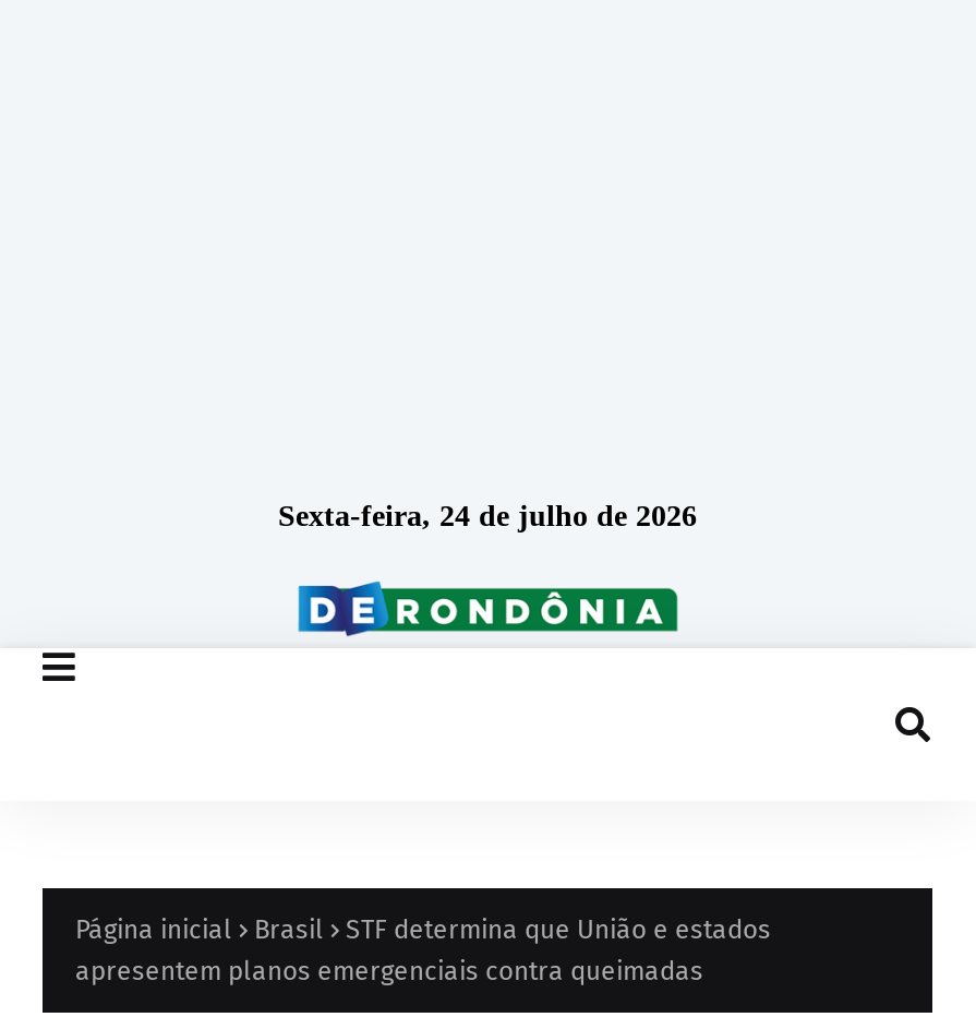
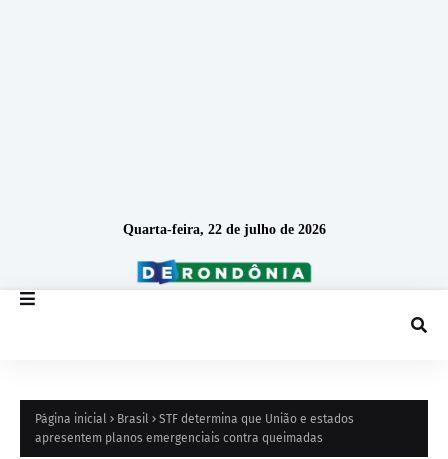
[278,500,697,533] Sexta-feira, 24 de julho de 2026 -> [122,222,325,237] Quarta-feira, 22 de julho de 2026

